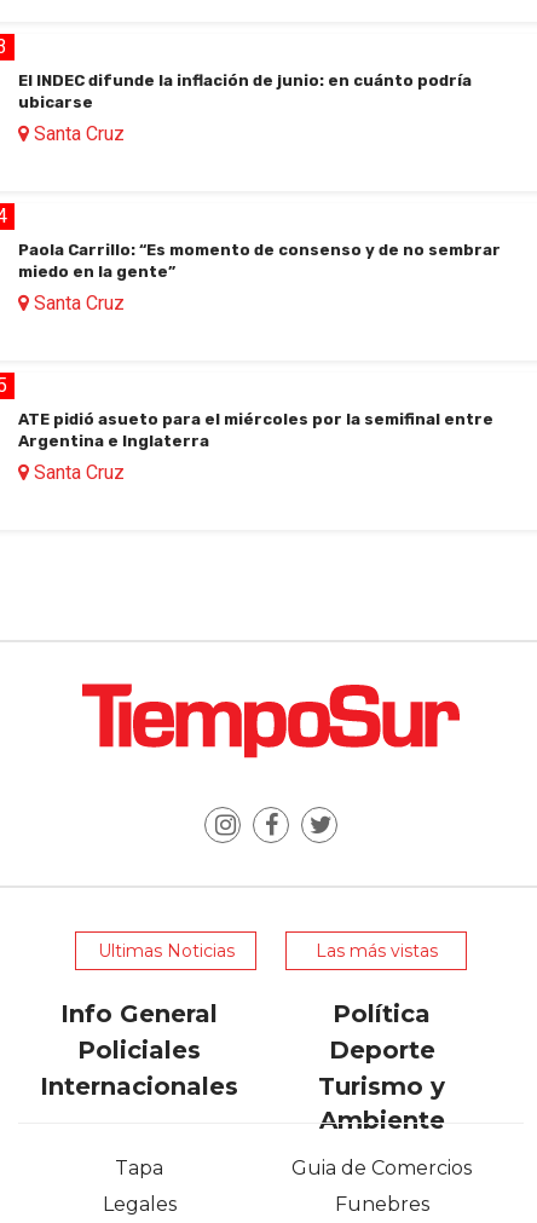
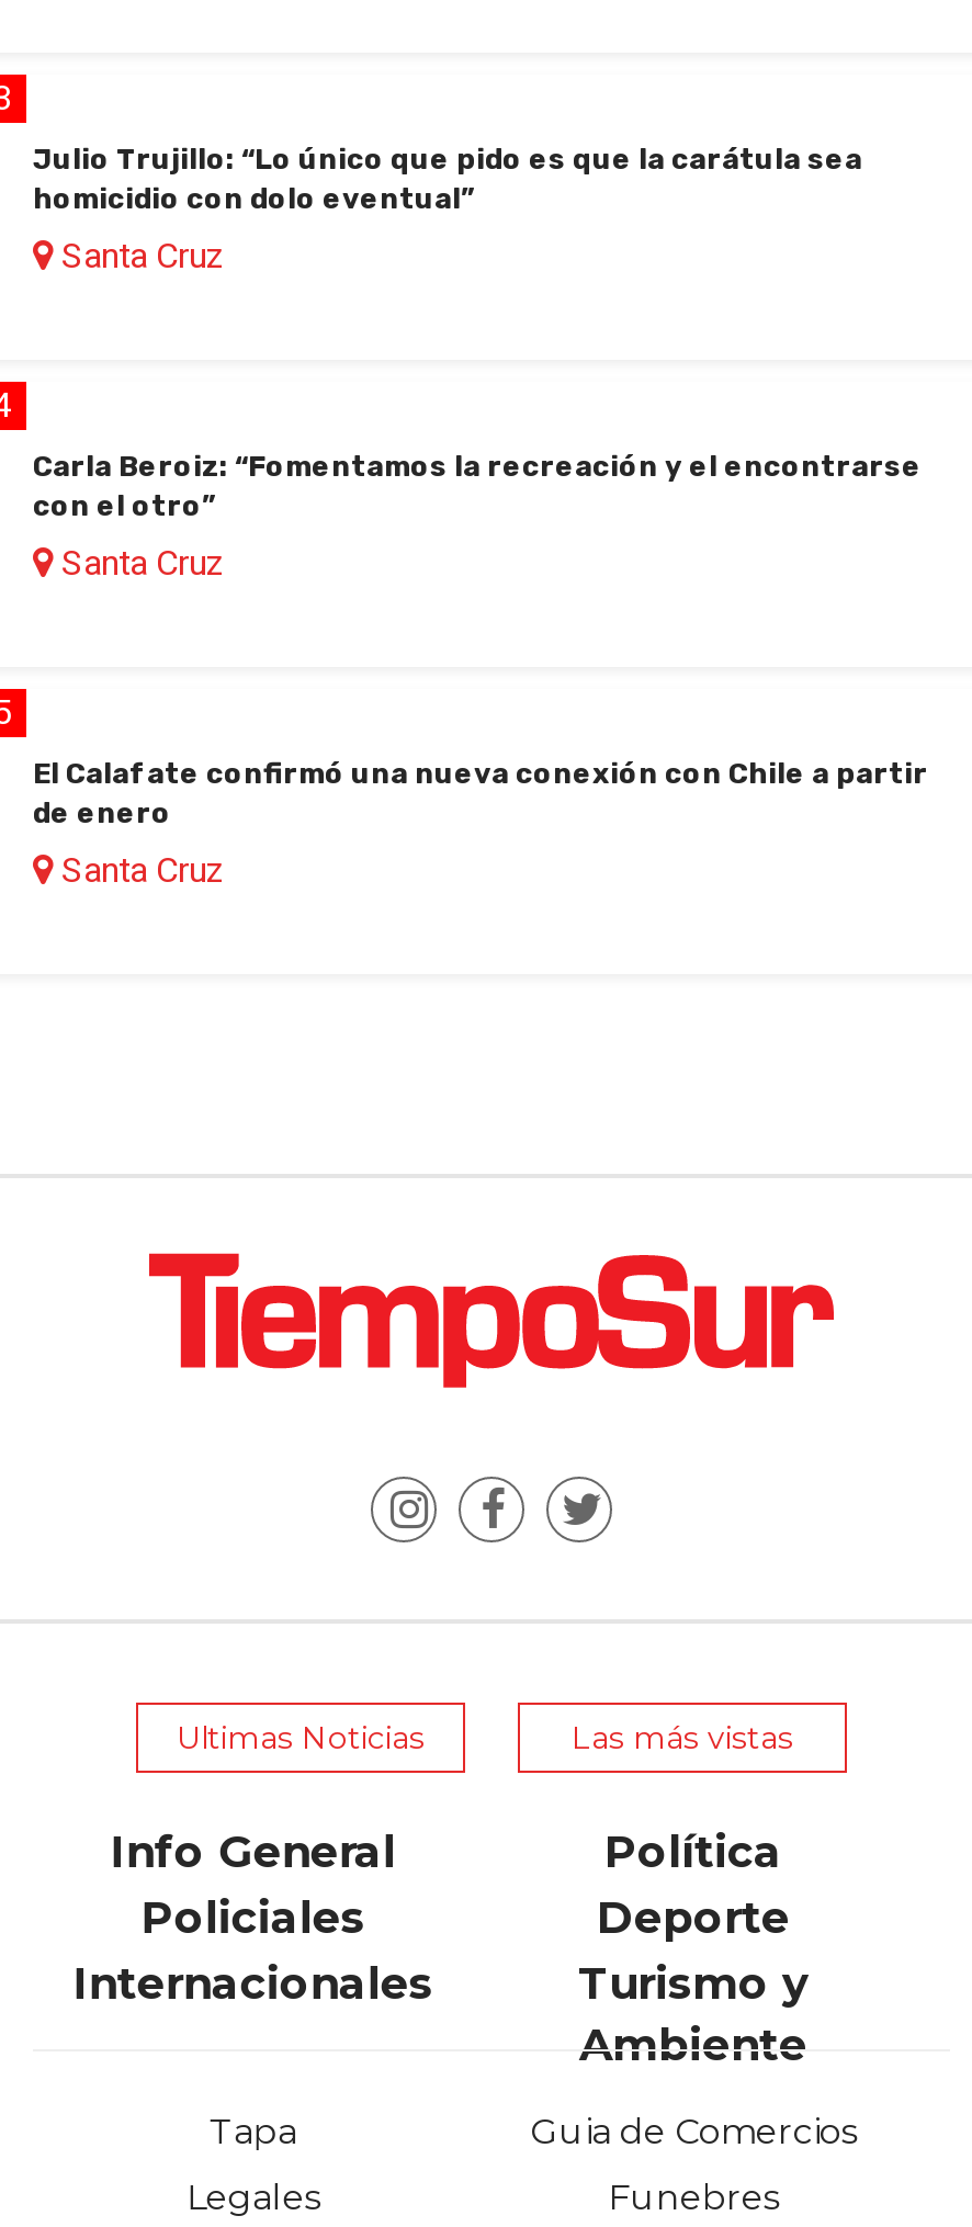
[18,72,472,112] El INDEC difunde la inflación de junio: en cuánto podría | ubicarse -> [33,143,862,216] Julio Trujillo: “Lo único que pido es que la carátula sea | homicidio con dolo eventual”
[18,241,501,281] Paola Carrillo: “Es momento de consenso y de no sembrar | miedo en la gente” -> [33,450,922,523] Carla Beroiz: “Fomentamos la recreación y el encontrarse | con el otro”
[18,410,493,450] ATE pidió asueto para el miércoles por la semifinal entre | Argentina e Inglaterra -> [33,758,928,830] El Calafate confirmó una nueva conexión con Chile a partir | de enero

